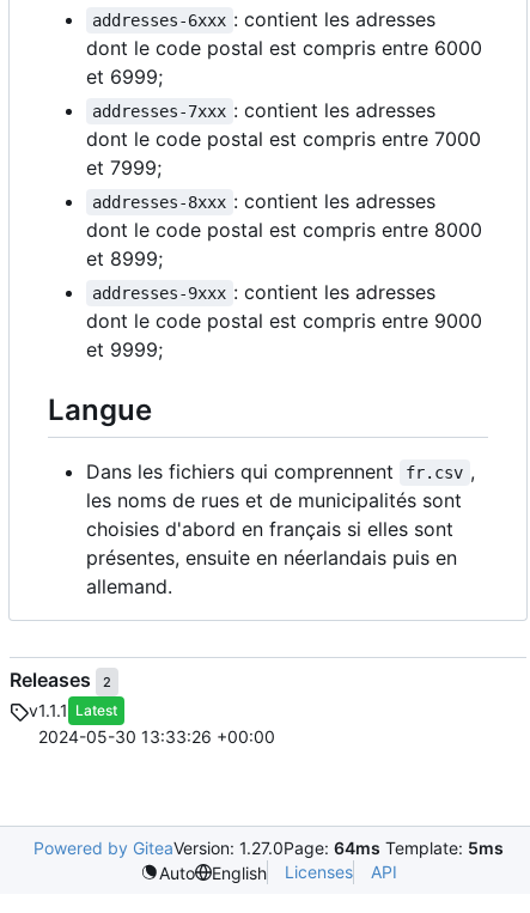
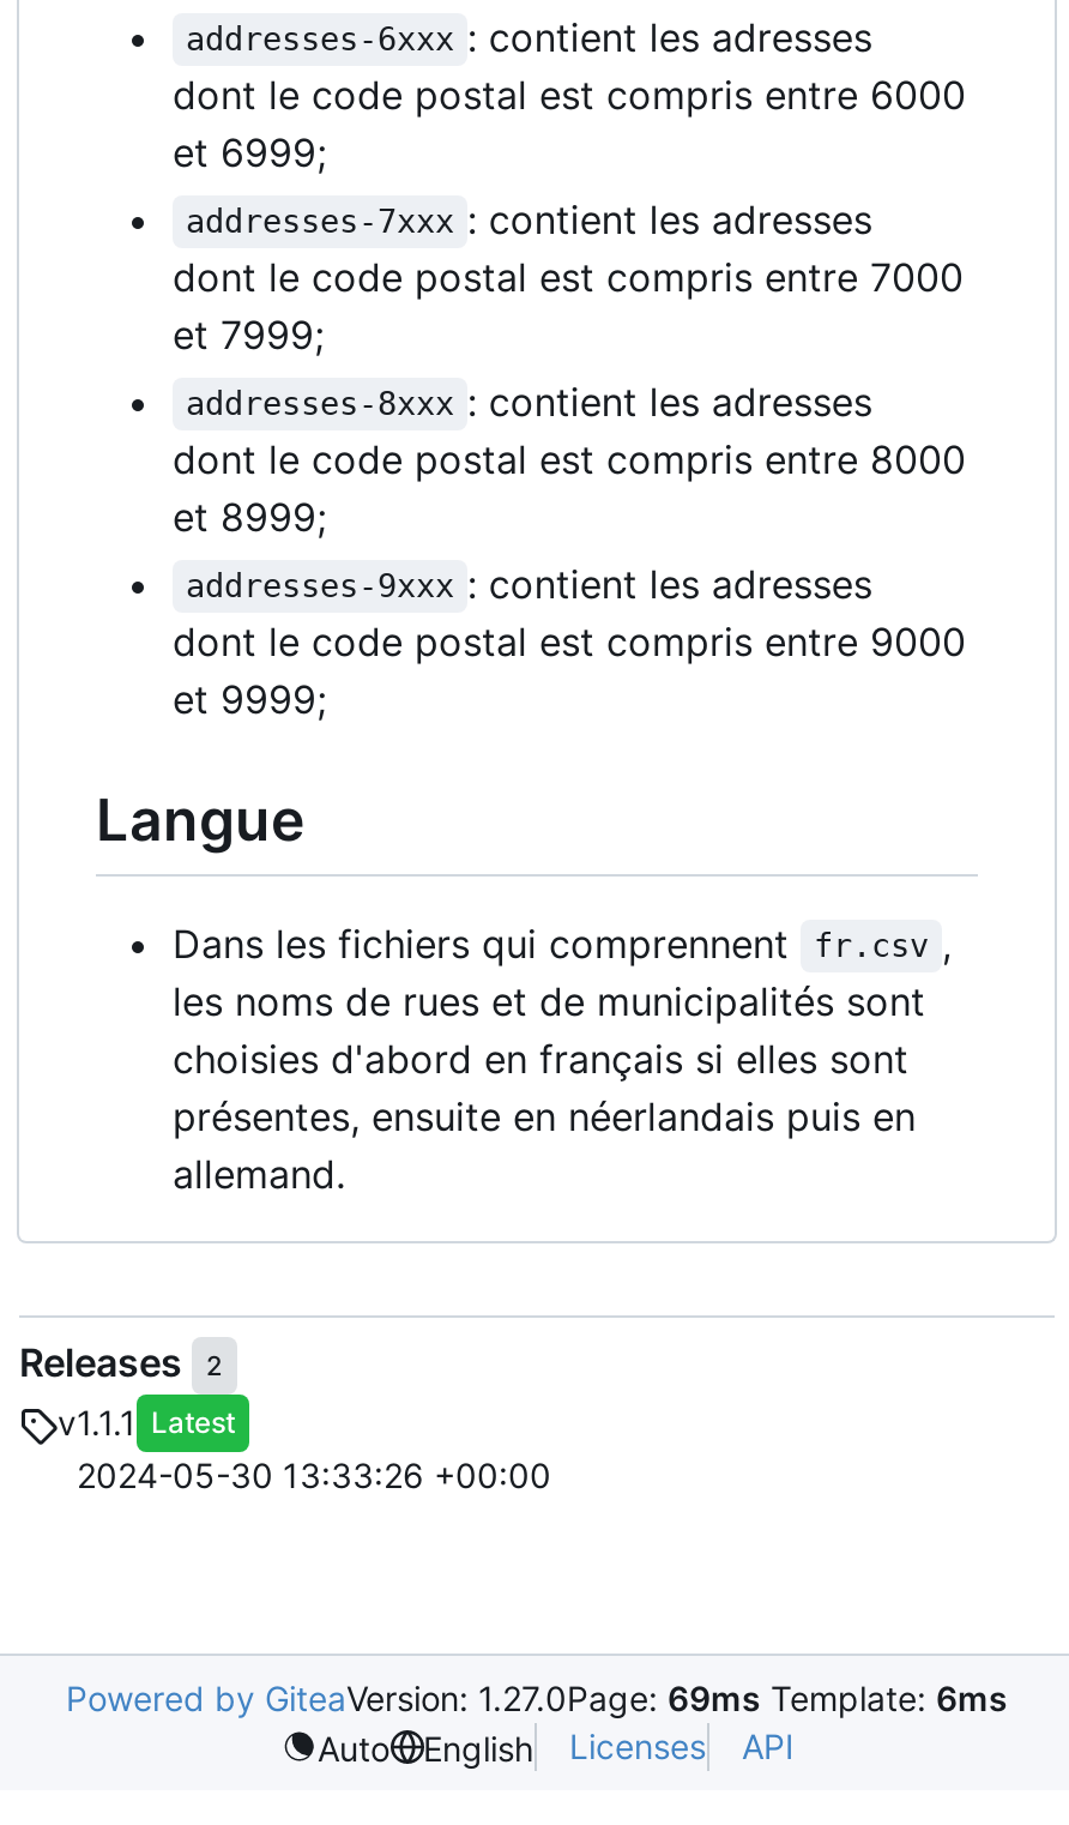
[33,838,503,858] Powered by GiteaVersion: 1.27.0Page: 64ms Template: 5ms -> [66,1678,1008,1718] Powered by GiteaVersion: 1.27.0Page: 69ms Template: 6ms

